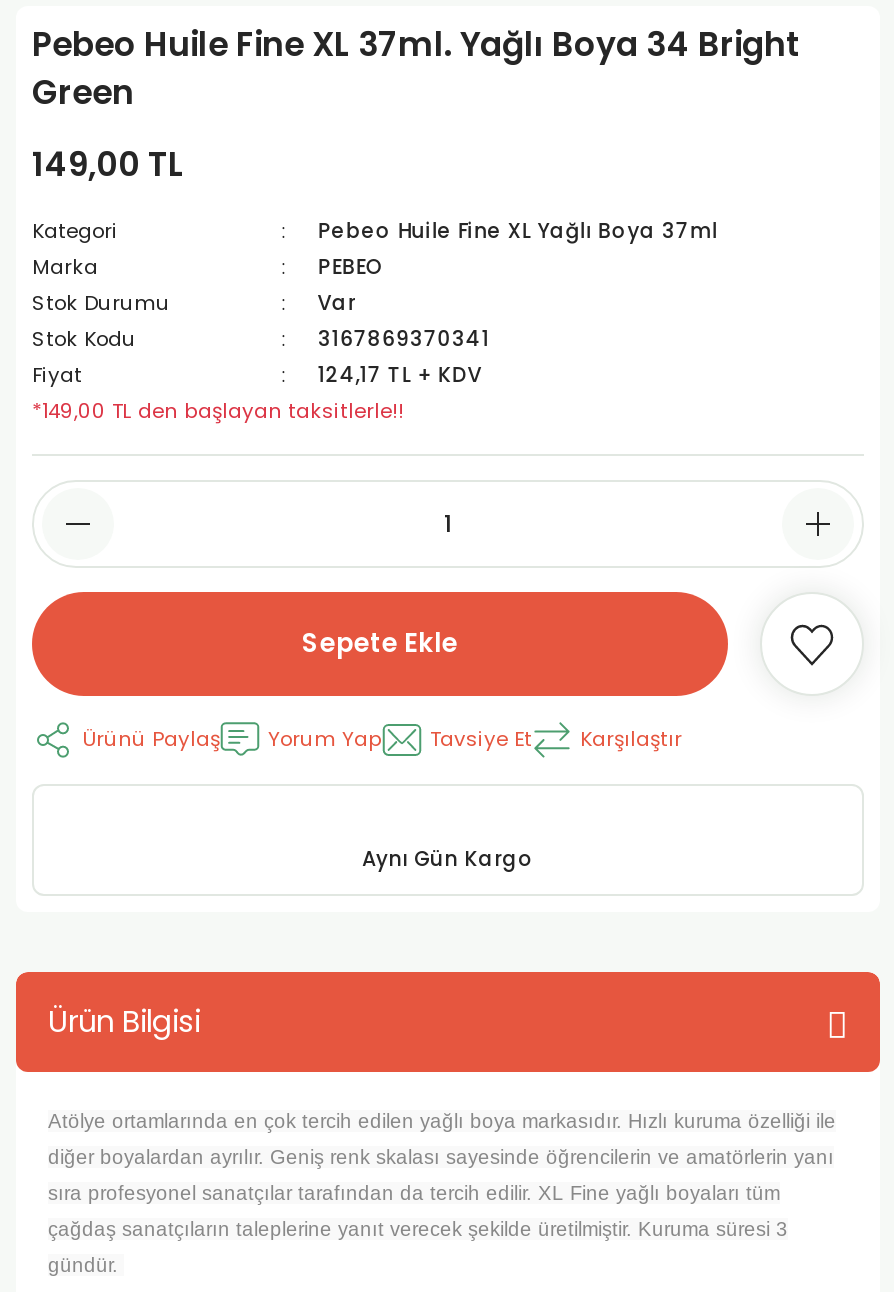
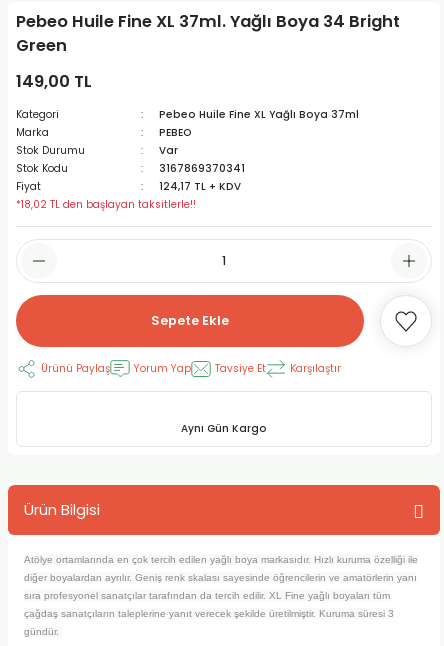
[32,396,404,426] *149,00 TL den başlayan taksitlerle!! -> [16,197,196,212] *18,02 TL den başlayan taksitlerle!!

